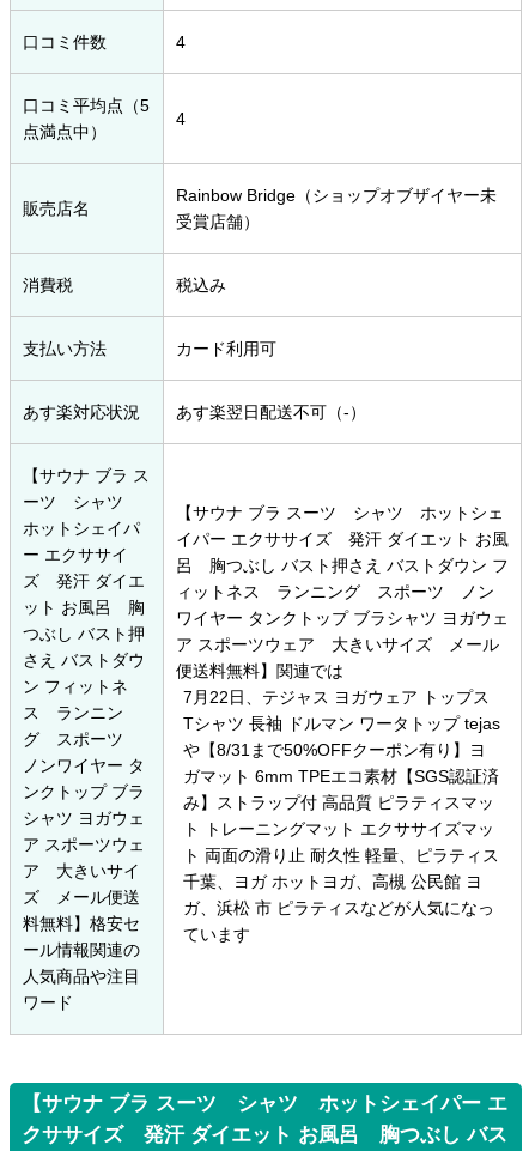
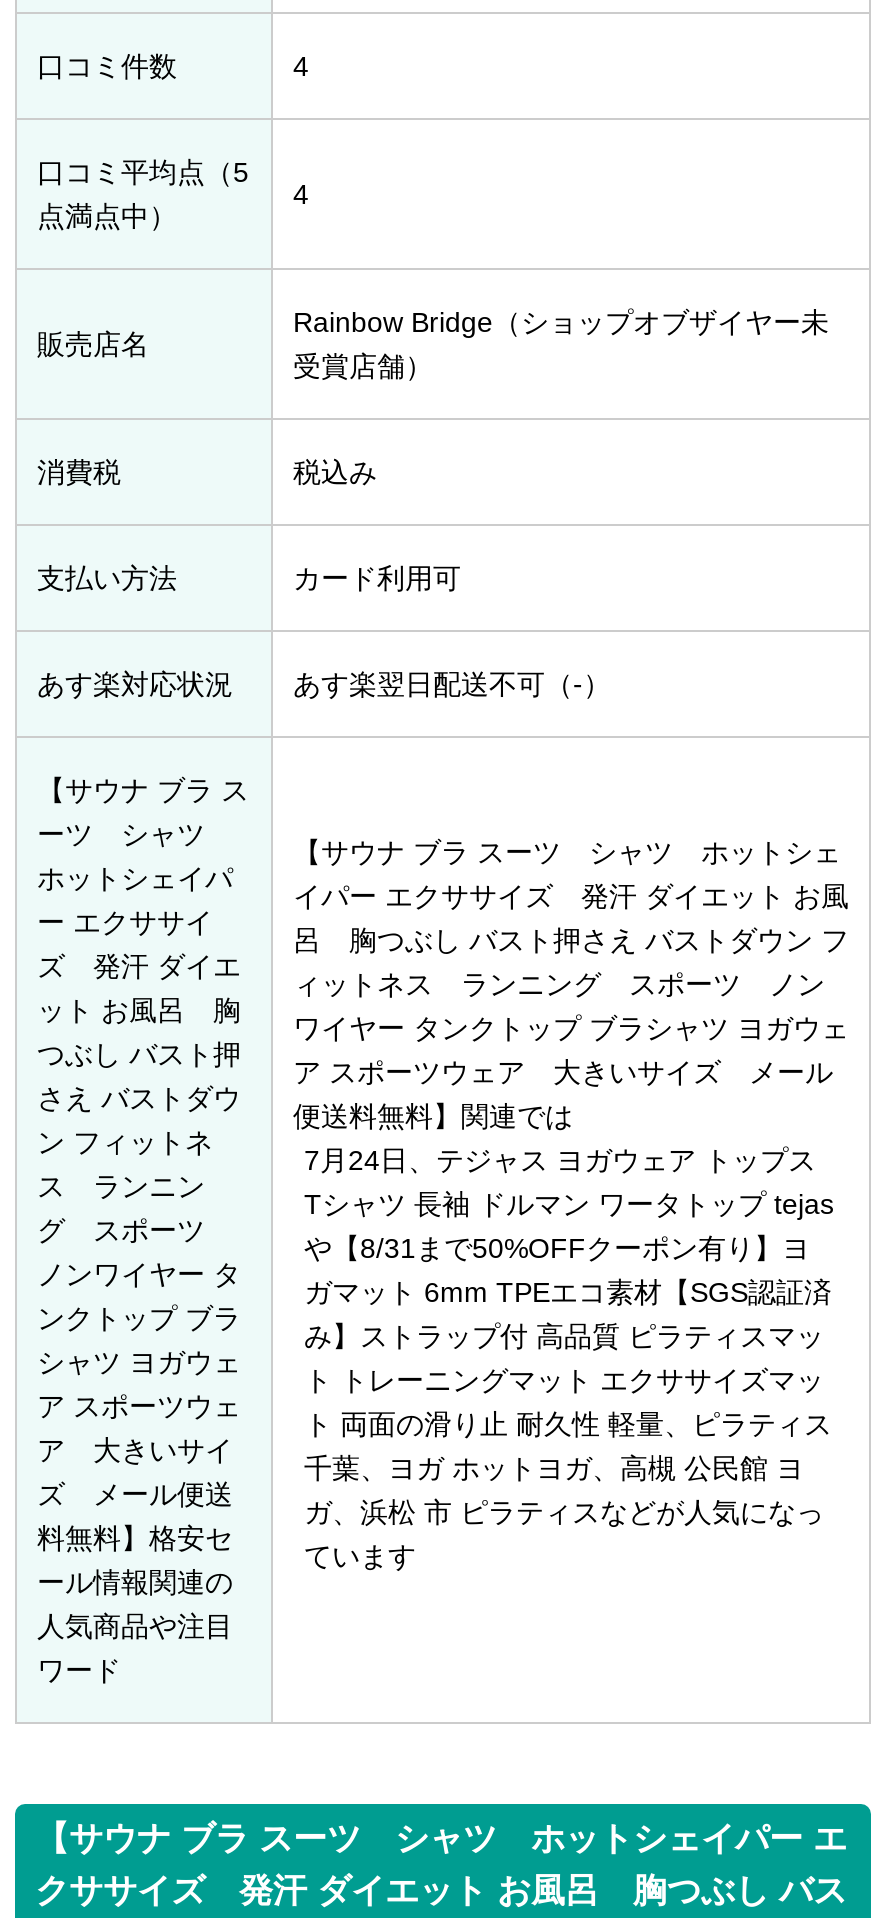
[183,687,489,706] 7月22日、テジャス ヨガウェア トップス -> [304,1143,816,1175] 7月24日、テジャス ヨガウェア トップス

